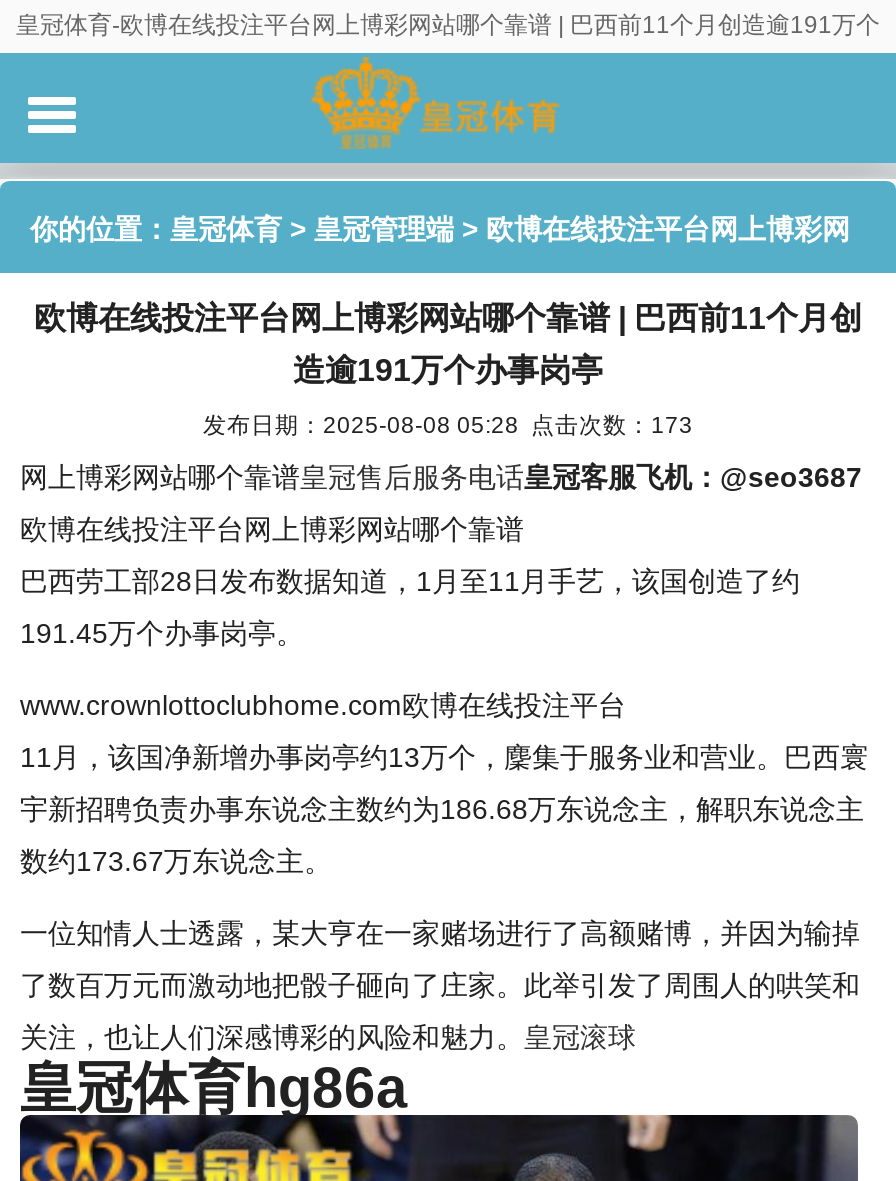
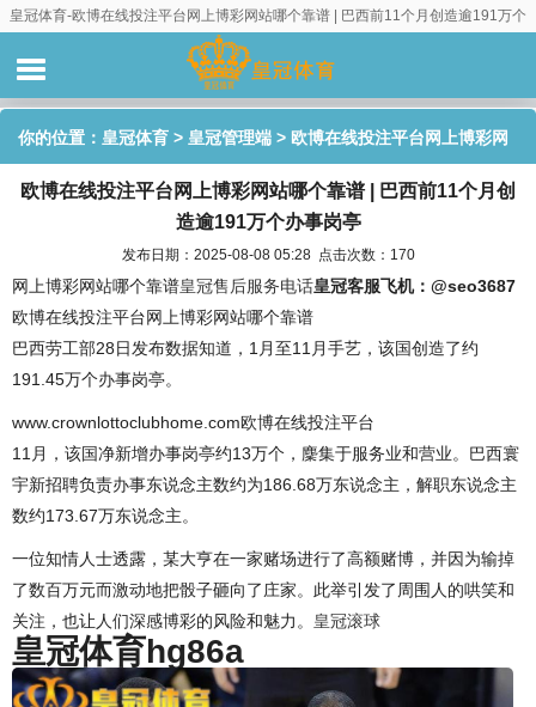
[203,411,693,437] 发布日期：2025-08-08 05:28 点击次数：173 -> [121,246,415,262] 发布日期：2025-08-08 05:28 点击次数：170

